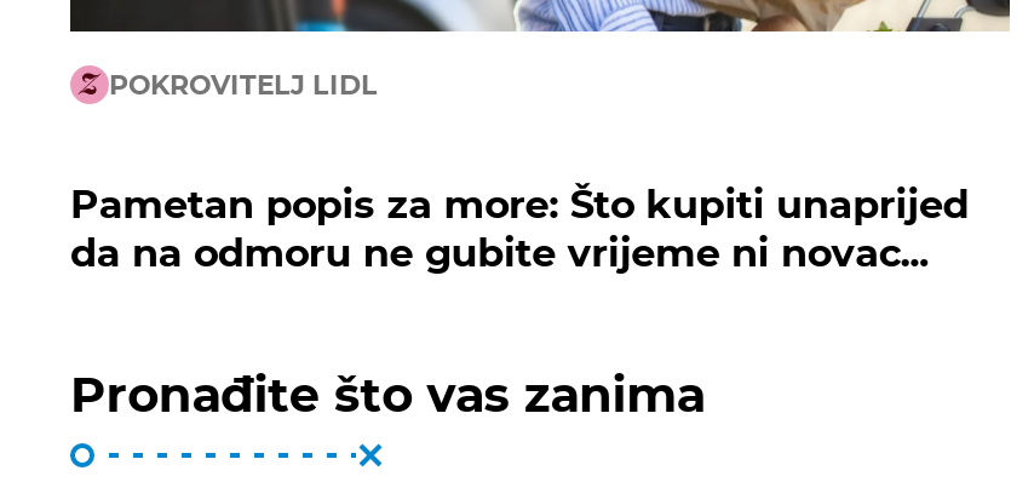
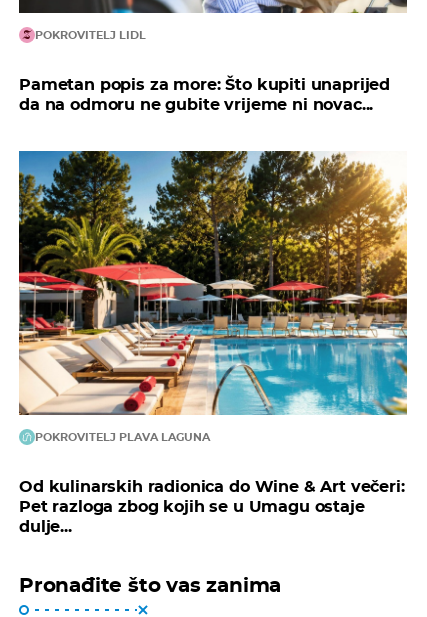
none -> [18,150,408,536] [image] | POKROVITELJ PLAVA LAGUNA | Od kulinarskih radionica do Wine & Art večeri: | Pet razloga zbog kojih se u Umagu ostaje | dulje...

